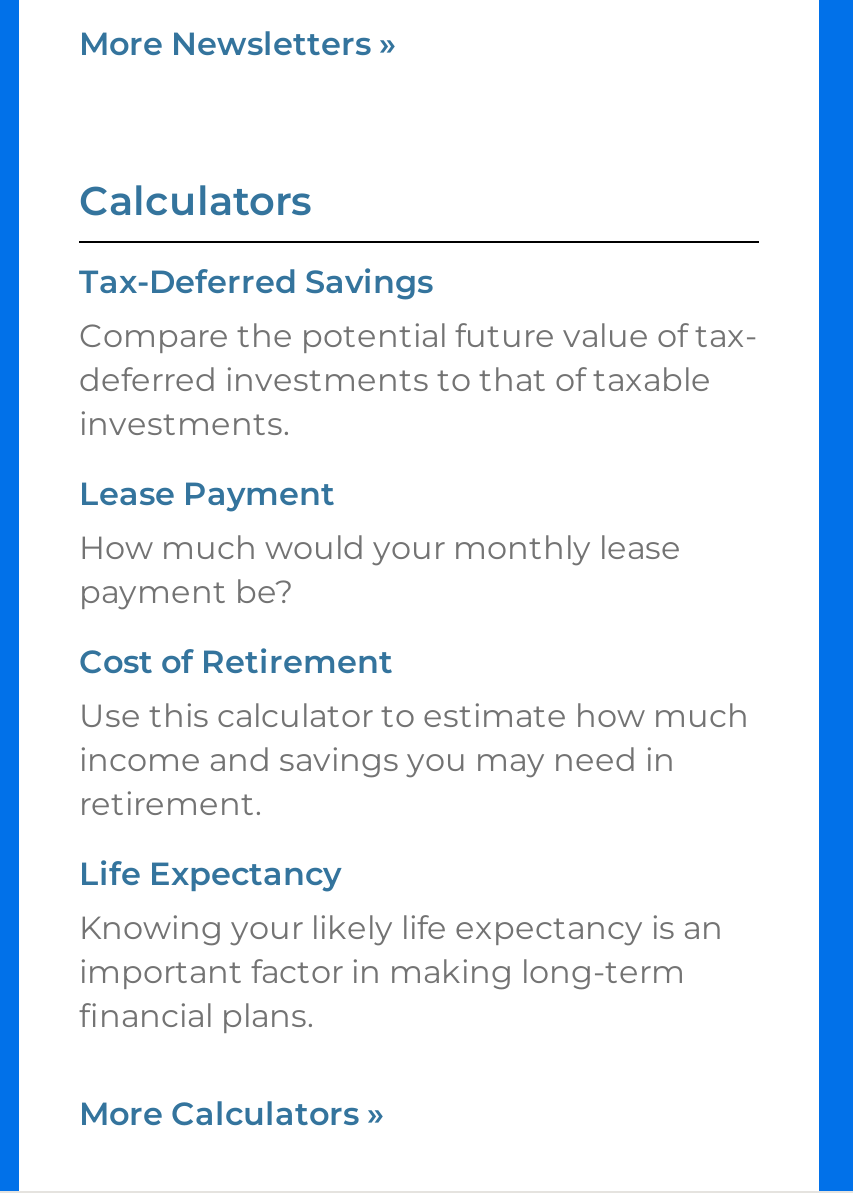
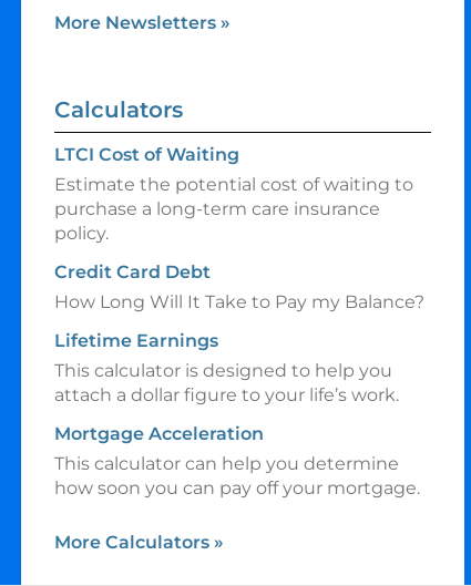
[79,263,757,443] Tax-Deferred Savings | Compare the potential future value of tax- | deferred investments to that of taxable | investments. -> [54,144,413,244] LTCI Cost of Waiting | Estimate the potential cost of waiting to | purchase a long-term care insurance | policy.
[79,475,681,611] Lease Payment | How much would your monthly lease | payment be? -> [54,261,424,312] Credit Card Debt | How Long Will It Take to Pay my Balance?
[79,643,749,823] Cost of Retirement | Use this calculator to estimate how much | income and savings you may need in | retirement. -> [54,330,399,405] Lifetime Earnings | This calculator is designed to help you | attach a dollar figure to your life’s work.
[79,855,723,1035] Life Expectancy | Knowing your likely life expectancy is an | important factor in making long-term | financial plans. -> [54,423,420,498] Mortgage Acceleration | This calculator can help you determine | how soon you can pay off your mortgage.

